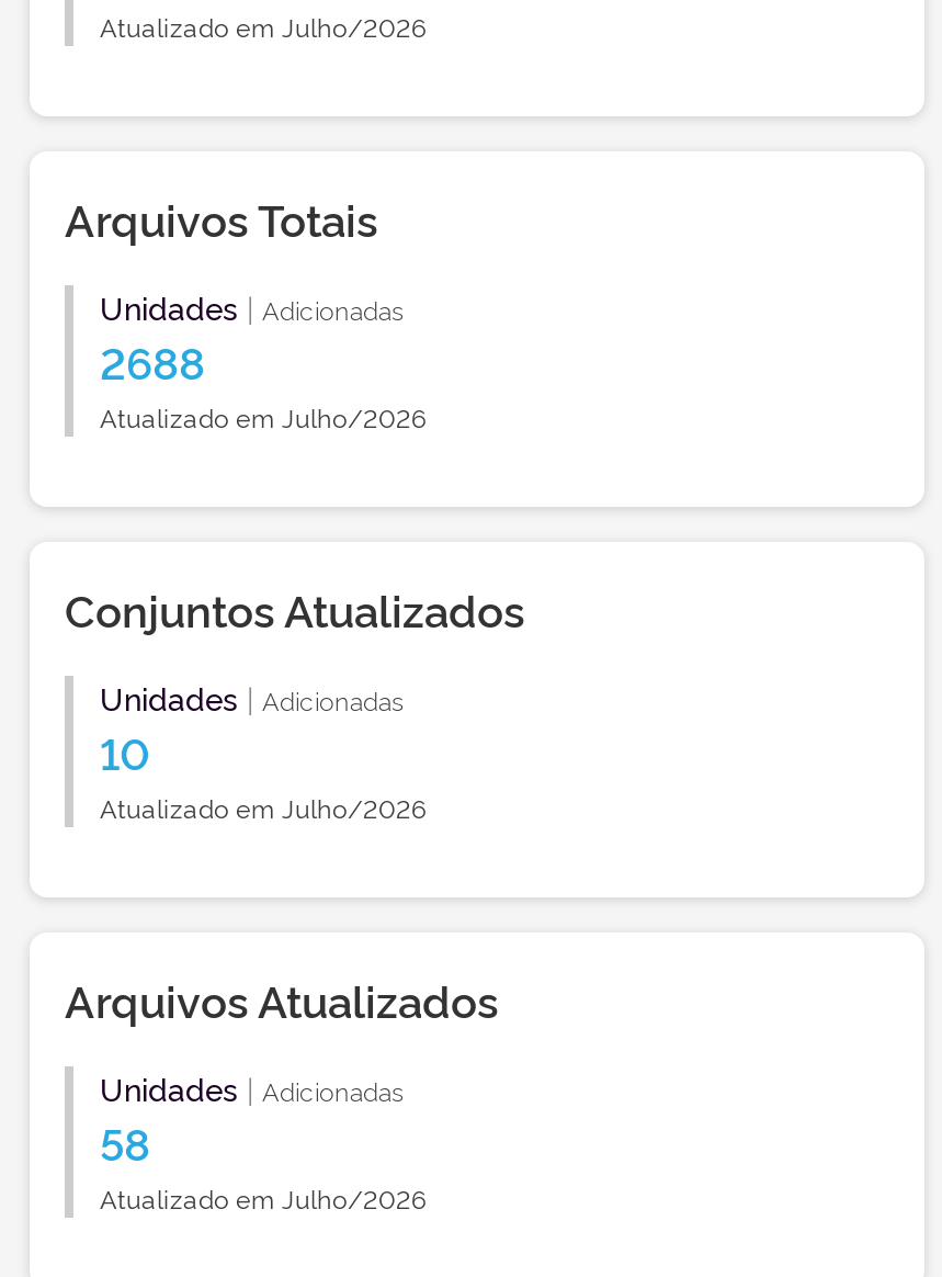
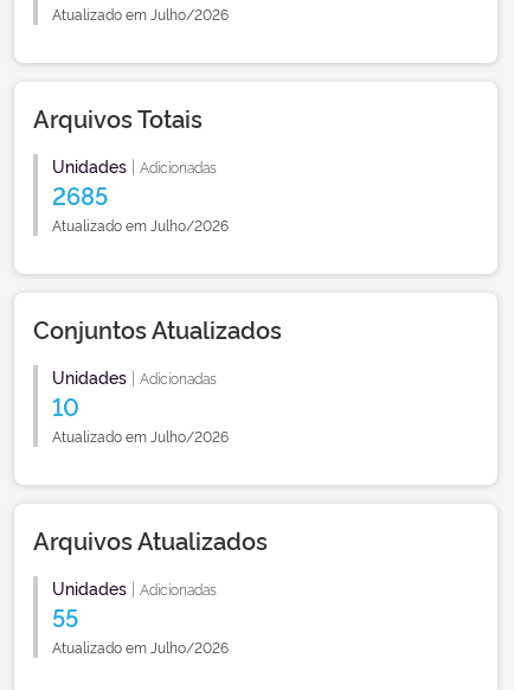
[100,328,205,389] 2688 -> [52,177,108,210] 2685
[100,1109,150,1171] 58 -> [52,599,78,632] 55

